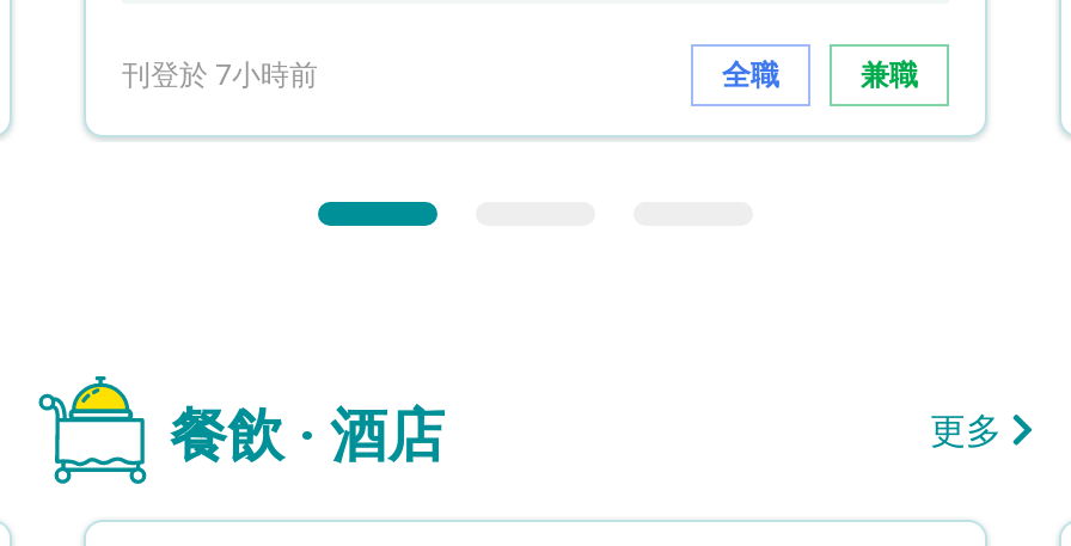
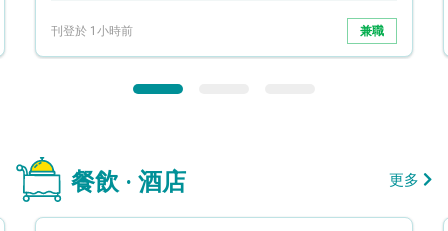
[122,57,779,91] 刊登於 7小時前 | 全職 -> [51,23,133,37] 刊登於 1小時前

